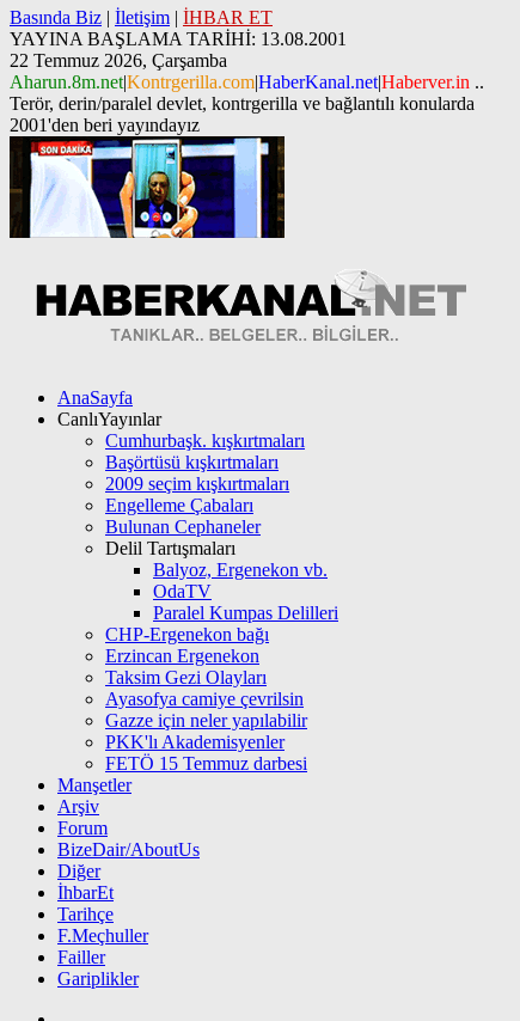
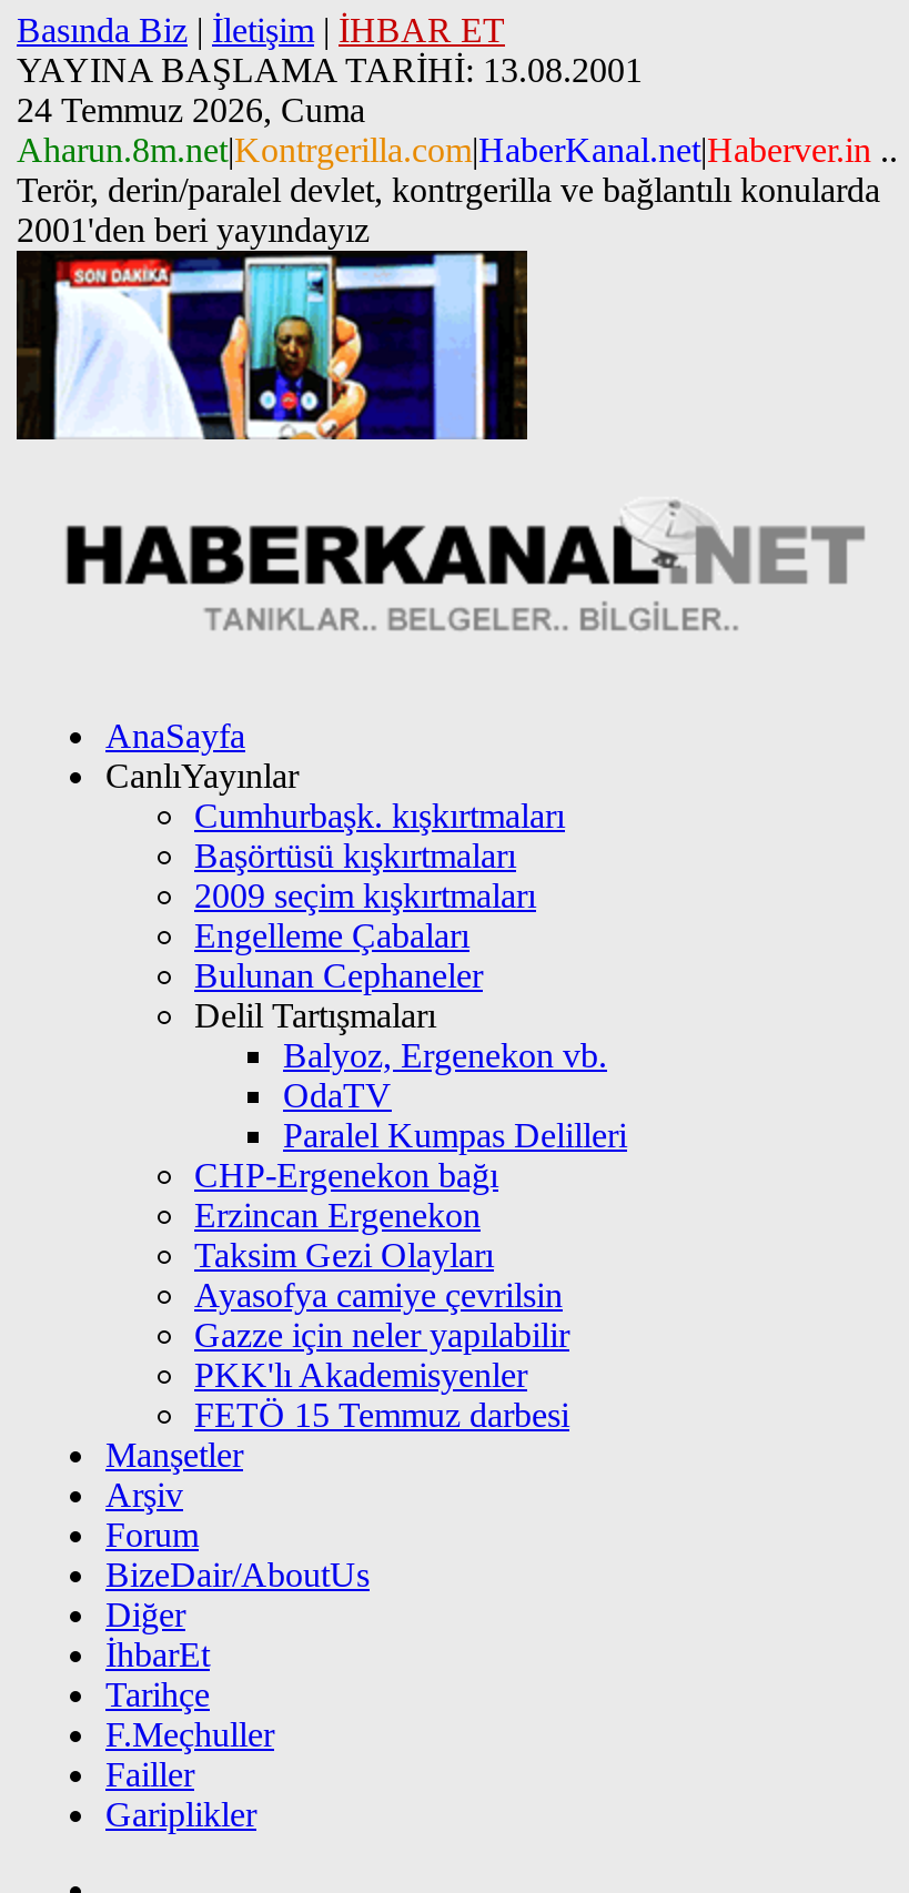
[10,50,227,71] 22 Temmuz 2026, Çarşamba -> [17,91,365,129] 24 Temmuz 2026, Cuma

